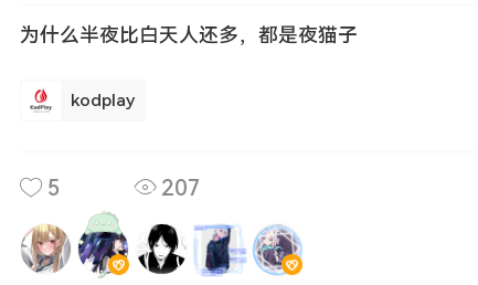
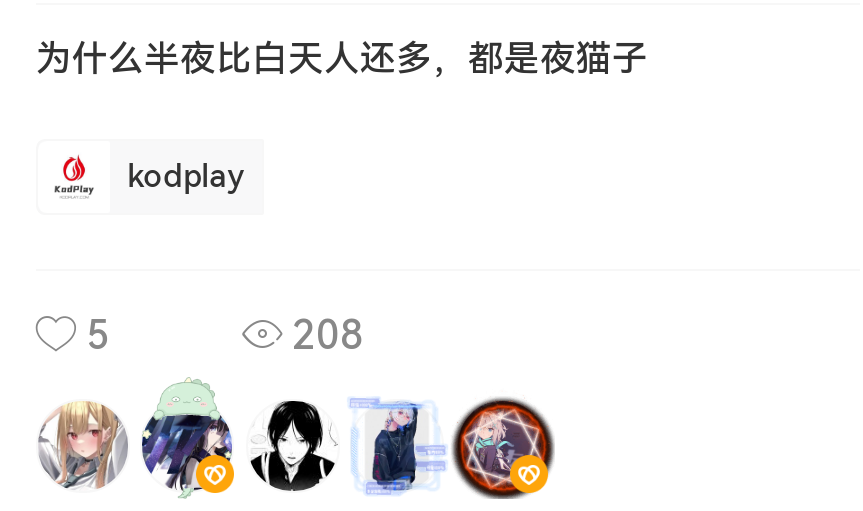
[156,174,201,201] 207 -> [282,311,364,359] 208
[249,223,306,278] [image] -> [450,397,556,501] [image]

